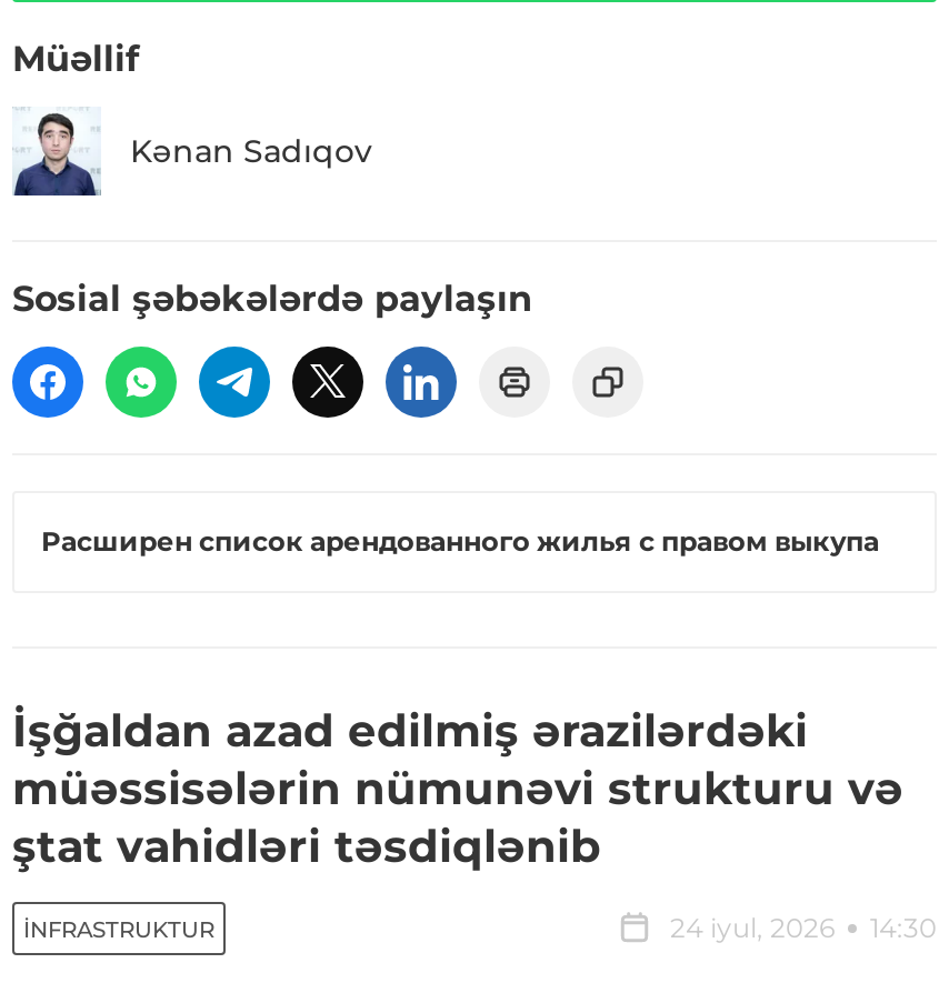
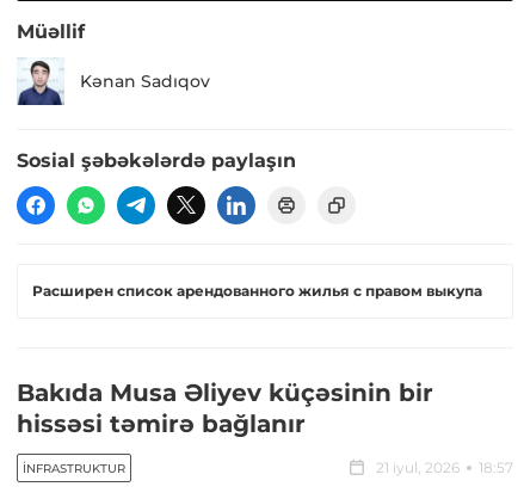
[12,705,903,874] İşğaldan azad edilmiş ərazilərdəki | müəssisələrin nümunəvi strukturu və | ştat vahidləri təsdiqlənib -> [17,379,433,439] Bakıda Musa Əliyev küçəsinin bir | hissəsi təmirə bağlanır
[670,912,937,945] 24 iyul, 2026 | 14:30 -> [376,459,513,477] 21 iyul, 2026 | 18:57

